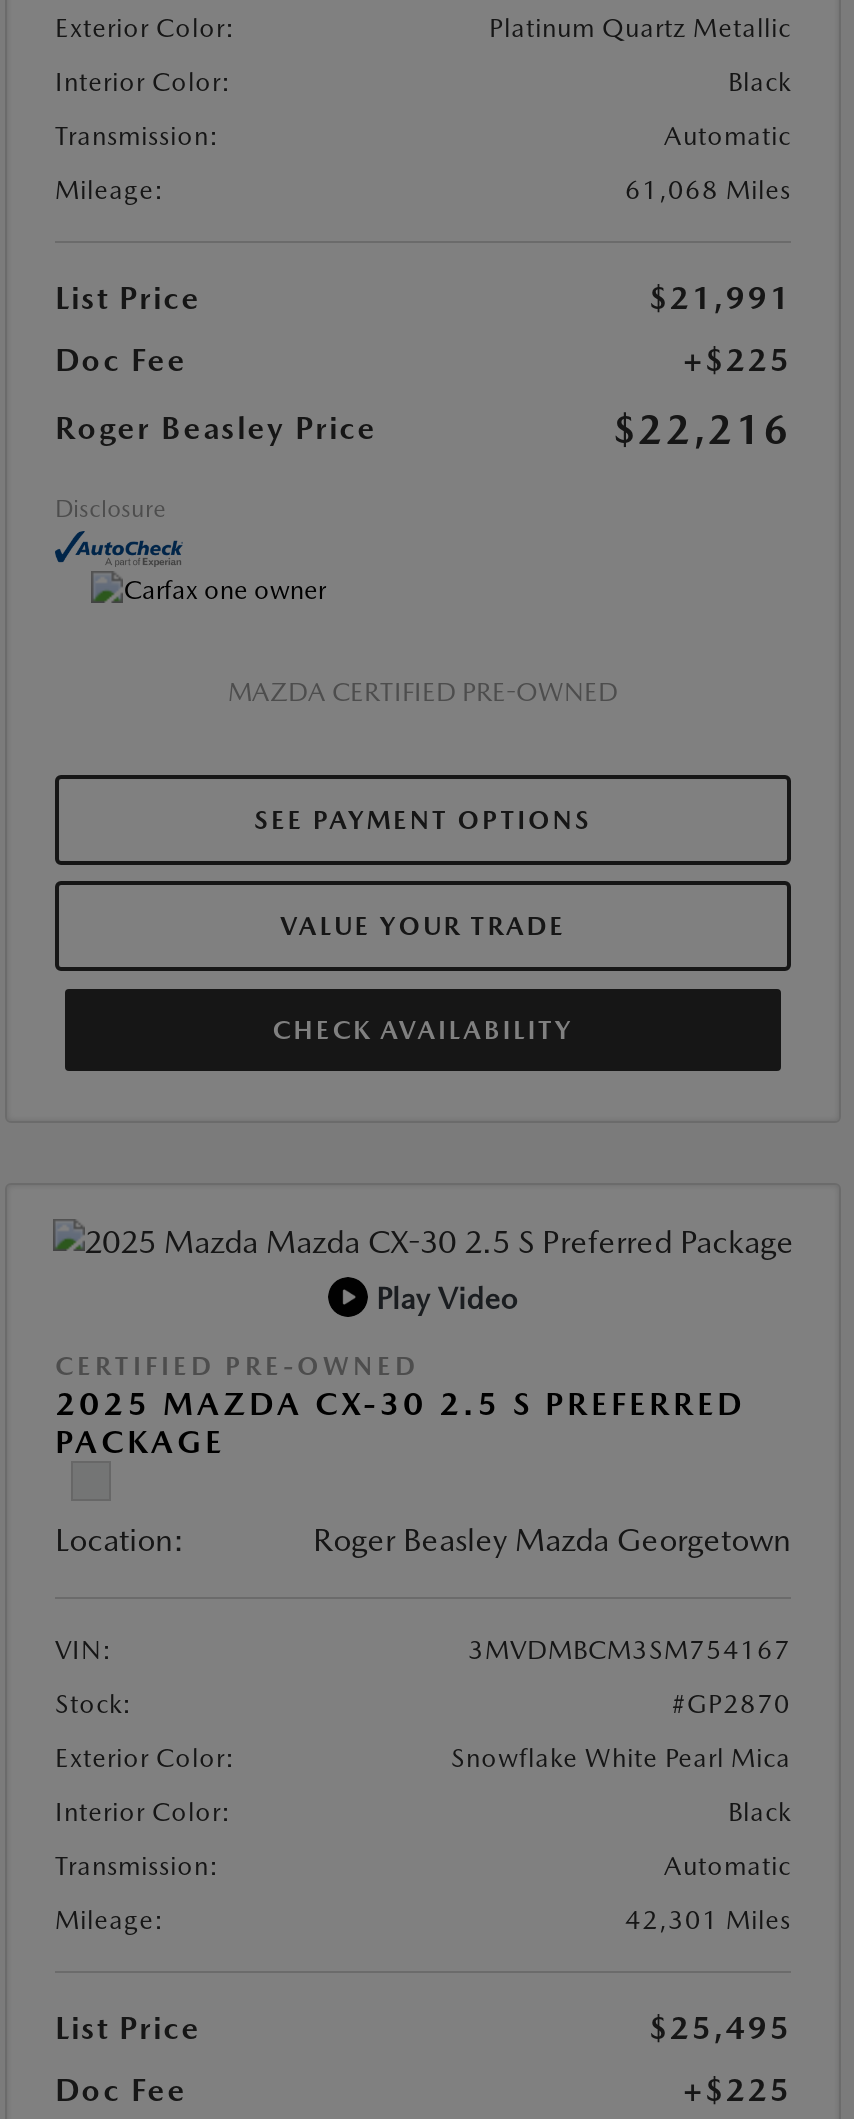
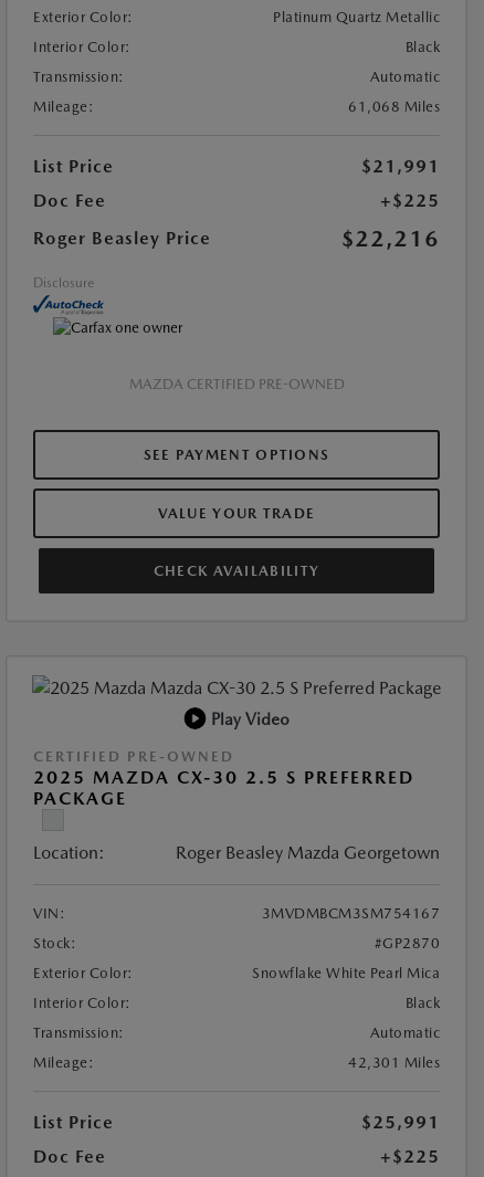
[649,2008,791,2046] $25,495 -> [361,1111,440,1132] $25,991

